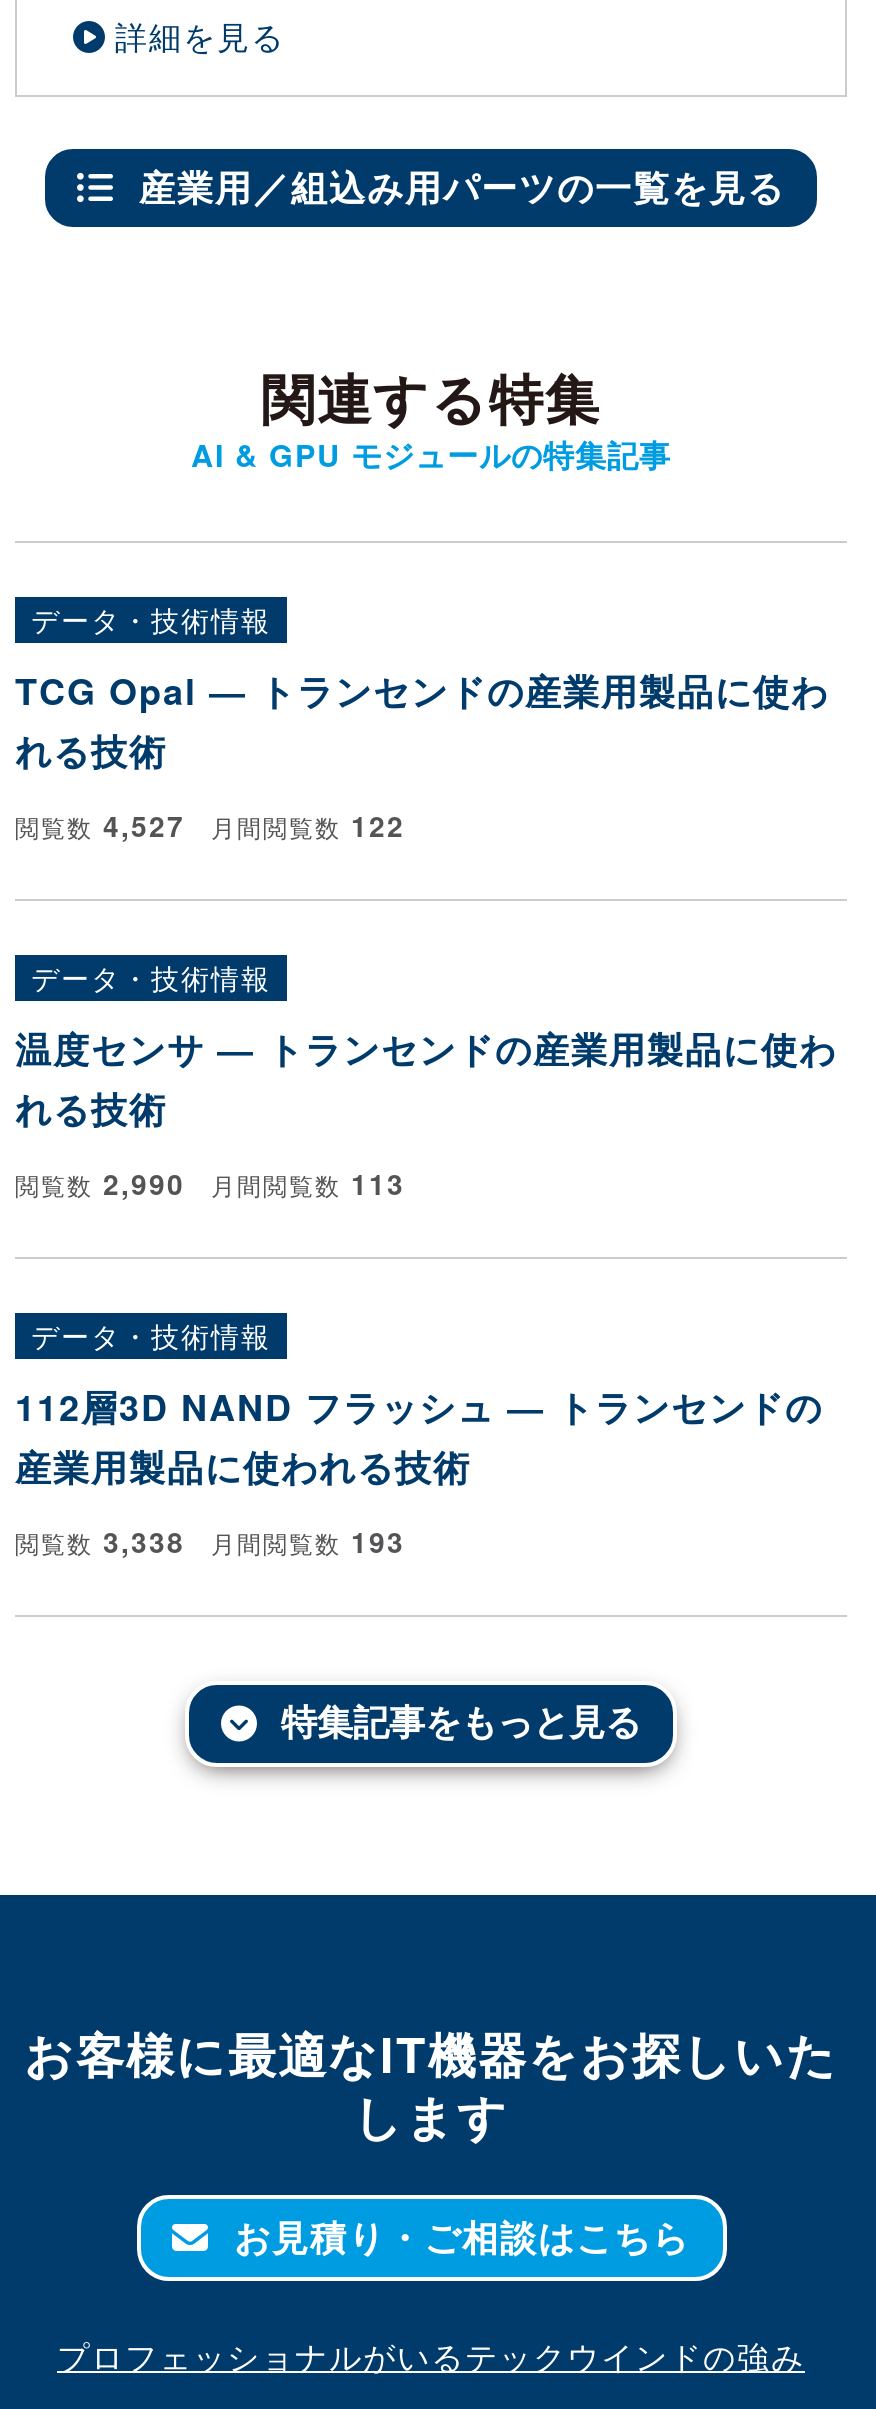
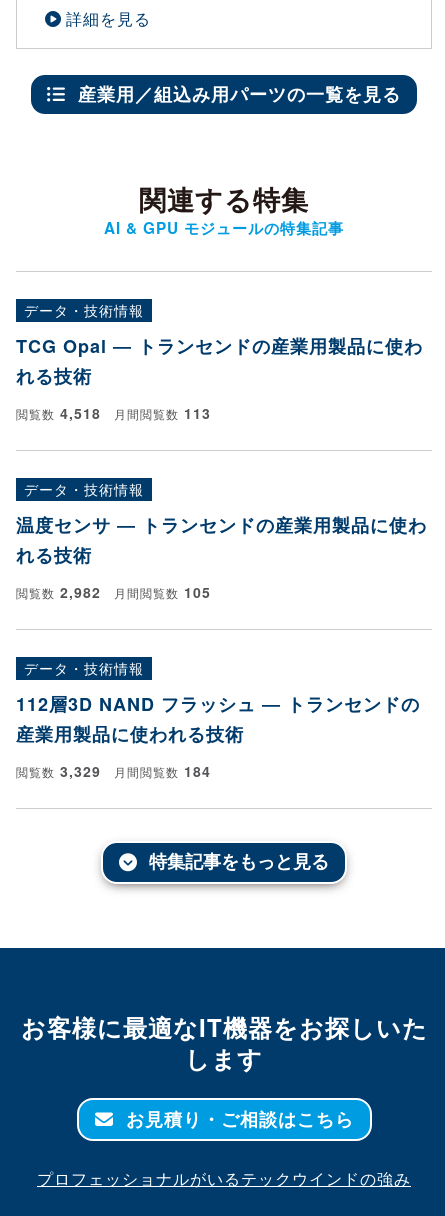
[15,805,185,845] 閲覧数 4,527 -> [16,403,101,423] 閲覧数 4,518
[211,805,405,845] 月間閲覧数 122 -> [114,403,211,423] 月間閲覧数 113
[15,1163,185,1203] 閲覧数 2,990 -> [16,582,101,602] 閲覧数 2,982
[211,1163,405,1203] 月間閲覧数 113 -> [114,582,211,602] 月間閲覧数 105
[15,1521,185,1561] 閲覧数 3,338 -> [16,761,101,781] 閲覧数 3,329
[211,1521,405,1561] 月間閲覧数 193 -> [114,761,211,781] 月間閲覧数 184

